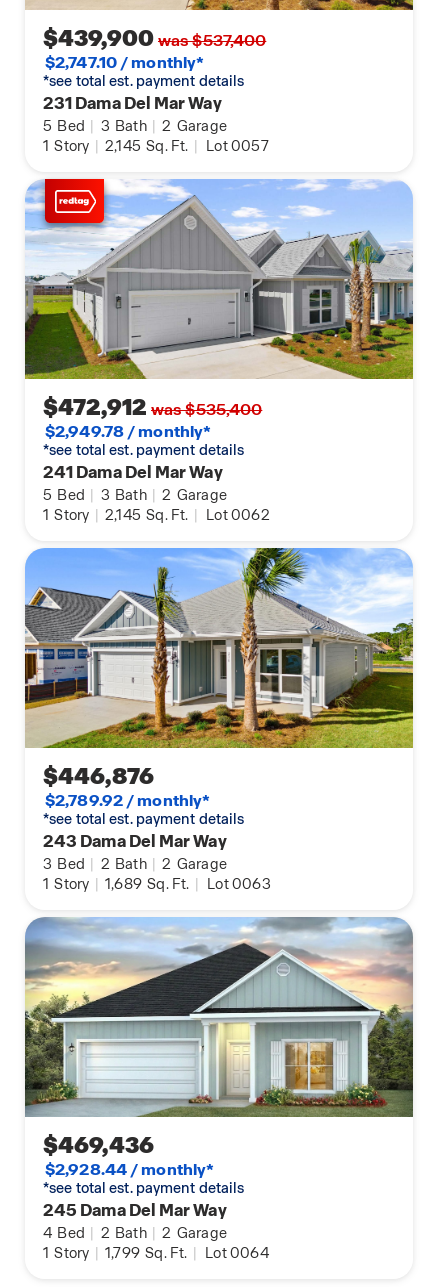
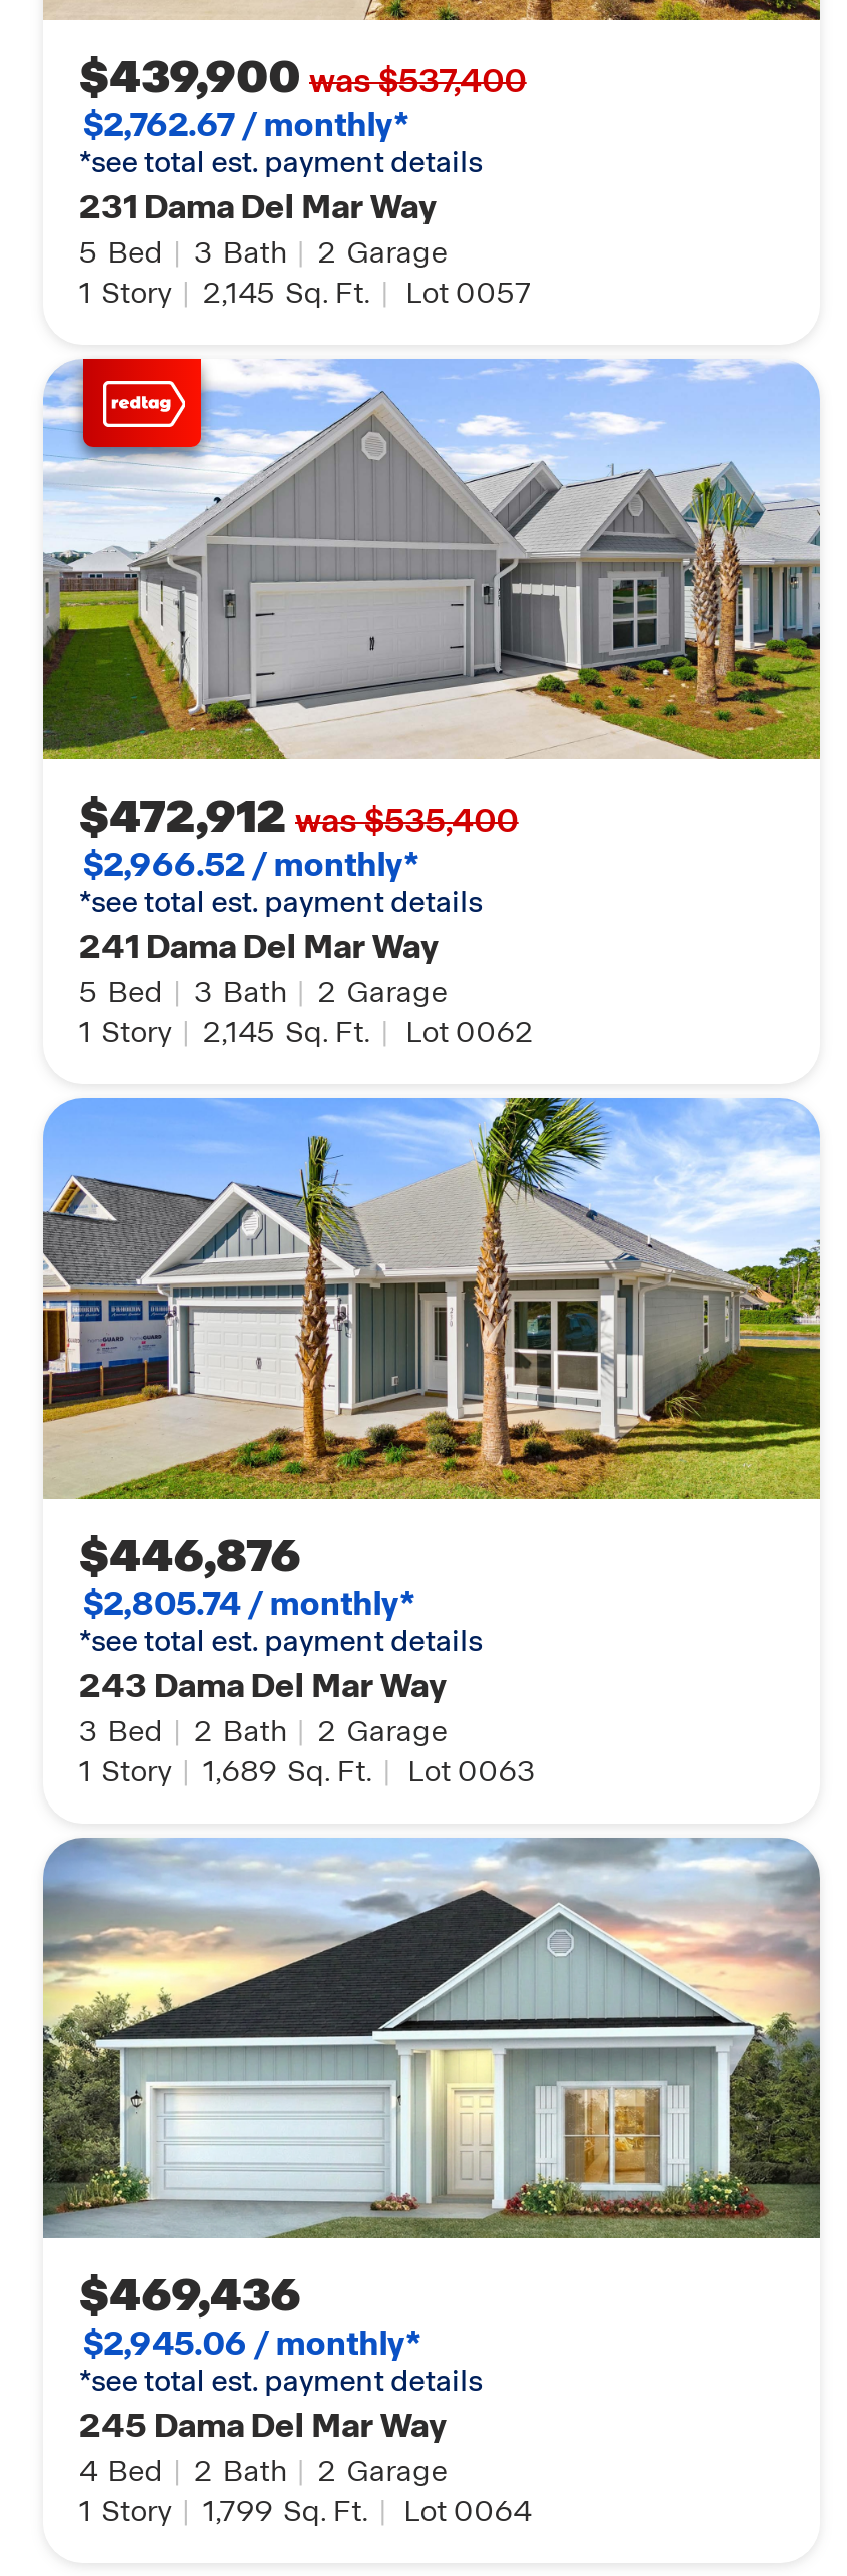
[45,52,204,73] $2,747.10 / monthly* -> [83,105,410,147] $2,762.67 / monthly*
[45,421,211,442] $2,949.78 / monthly* -> [83,844,420,886] $2,966.52 / monthly*
[45,790,210,811] $2,789.92 / monthly* -> [83,1583,416,1626] $2,805.74 / monthly*
[45,1159,214,1180] $2,928.44 / monthly* -> [83,2323,422,2365] $2,945.06 / monthly*

